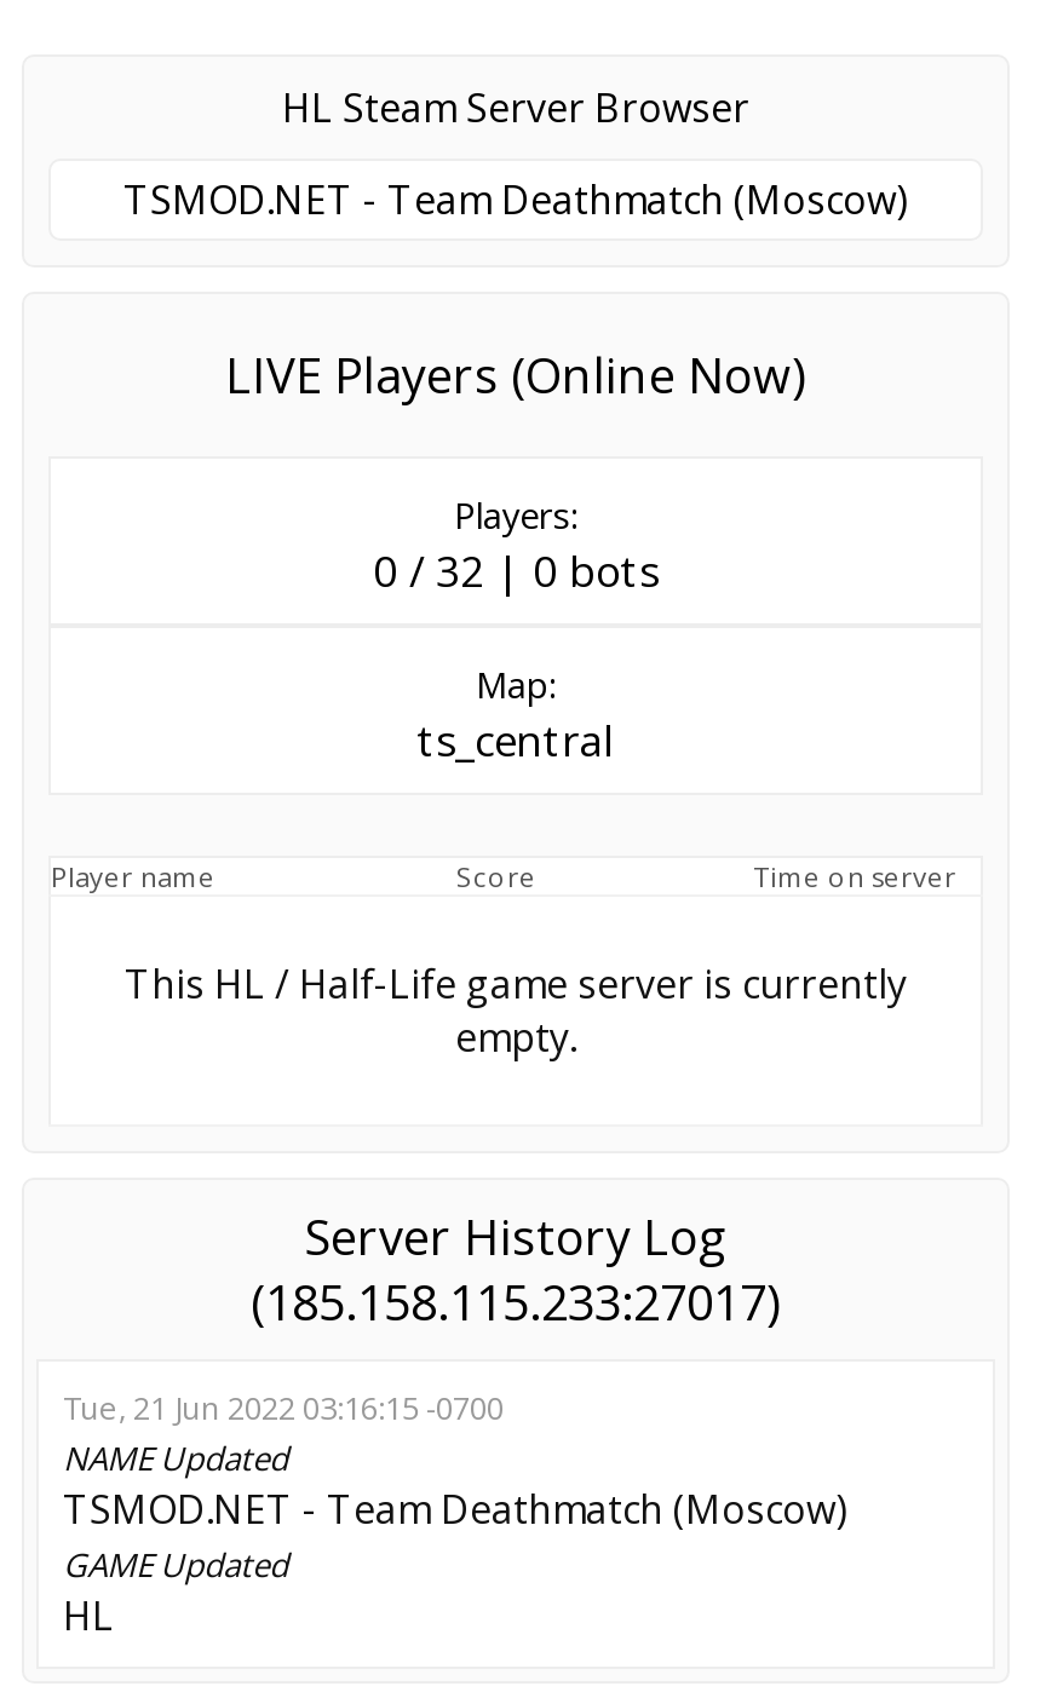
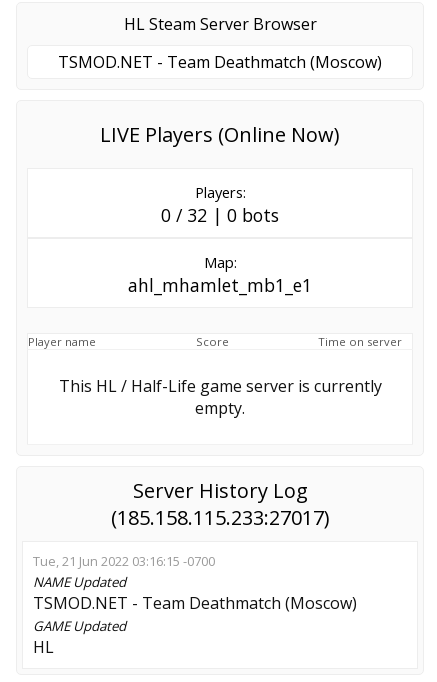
[416,709,615,768] ts_central -> [128,273,312,297] ahl_mhamlet_mb1_e1

